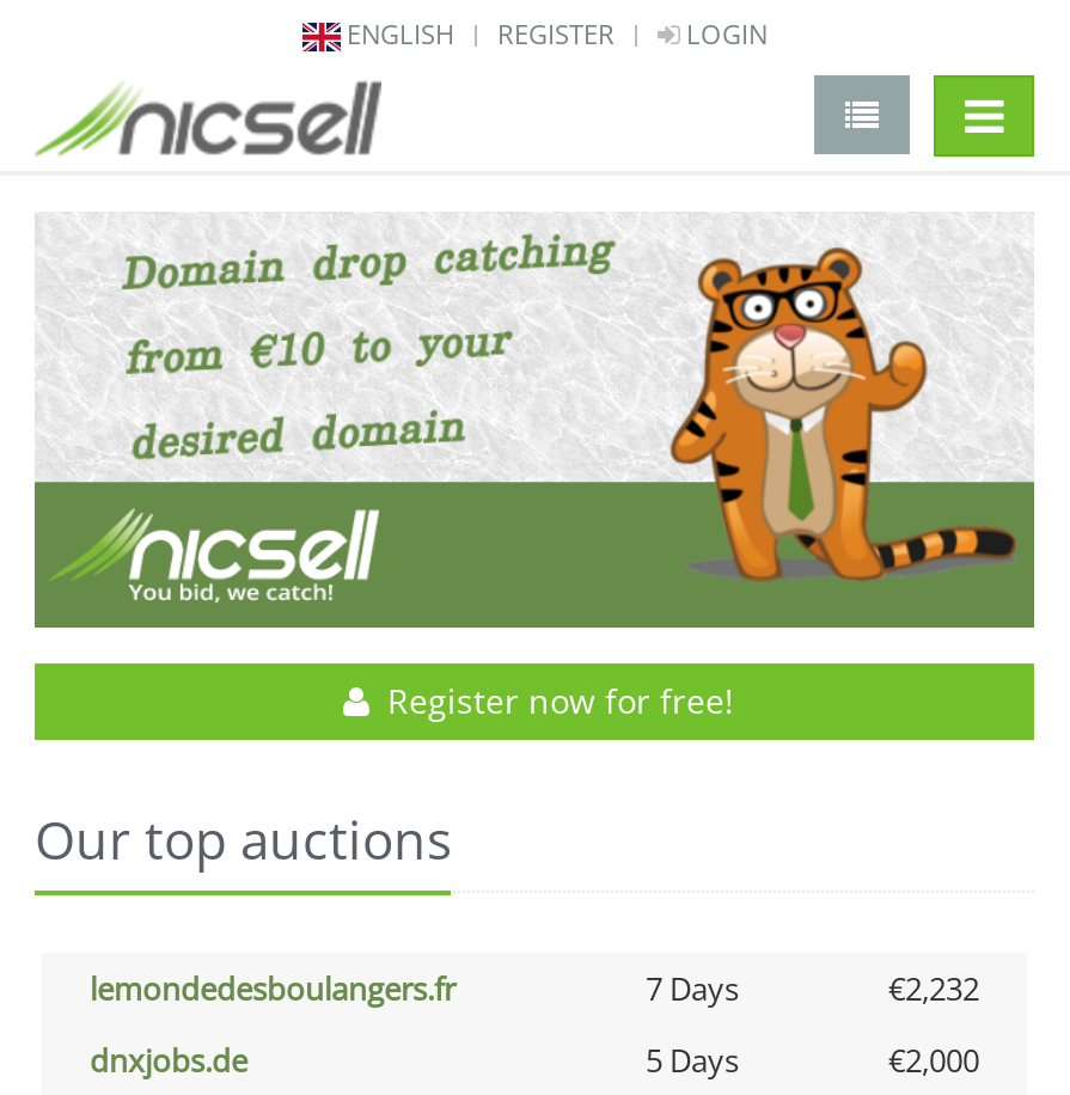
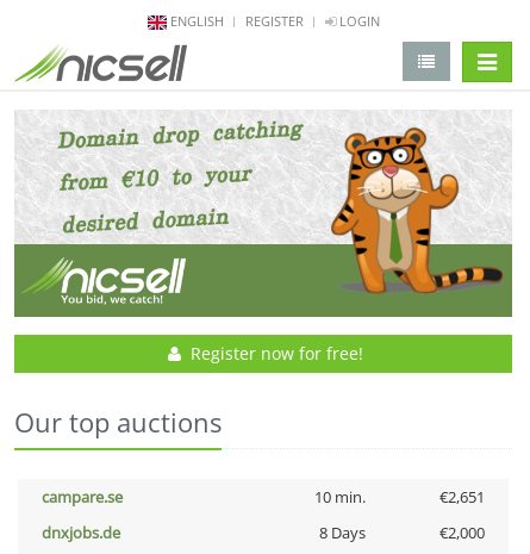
[90,968,979,1011] lemondedesboulangers.fr | 7 Days | €2,232 -> [42,486,485,508] campare.se | 10 min. | €2,651
[646,1039,739,1082] 5 Days -> [319,522,365,544] 8 Days

